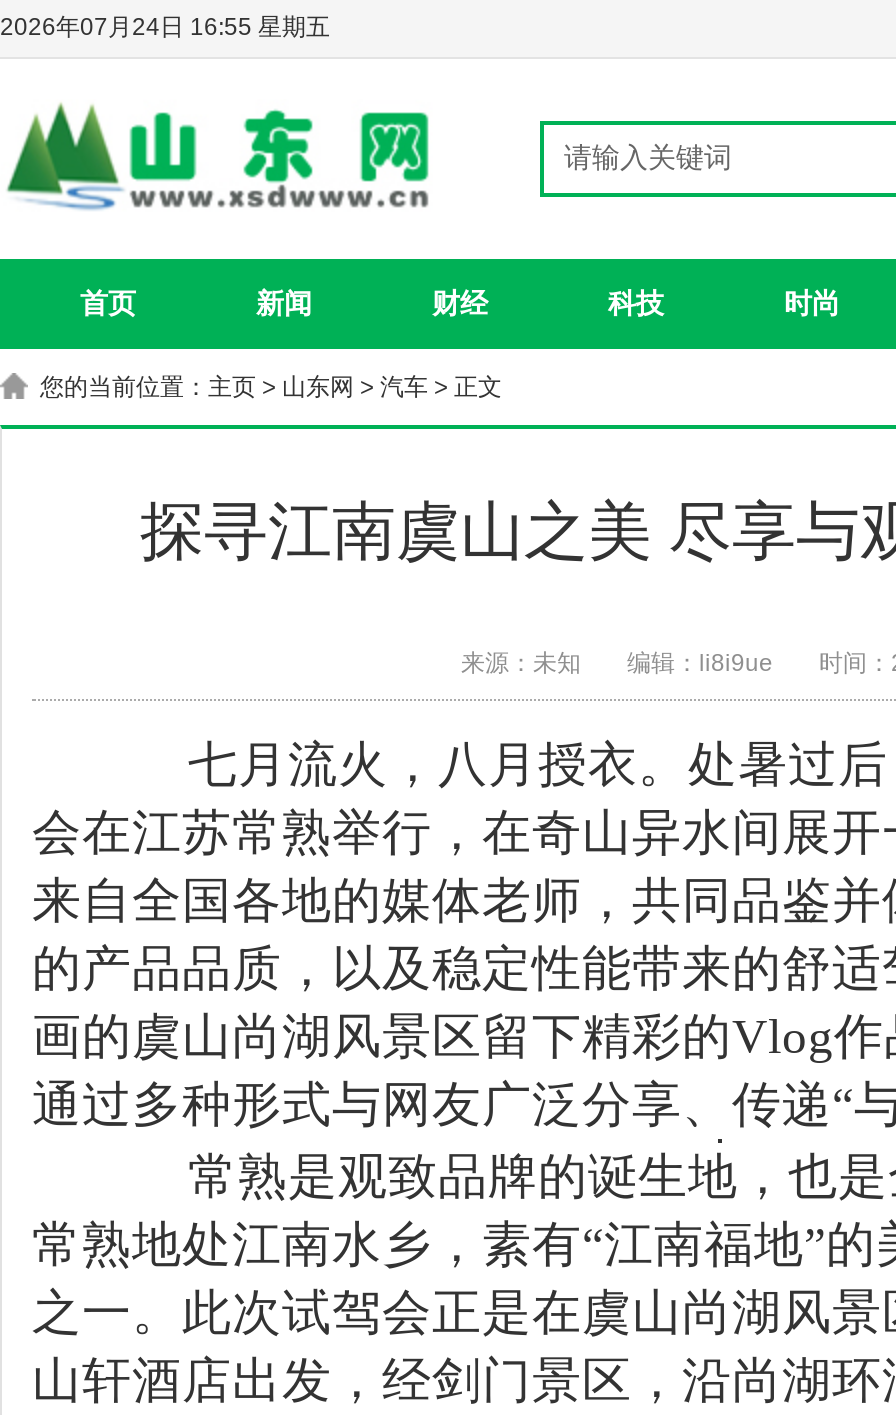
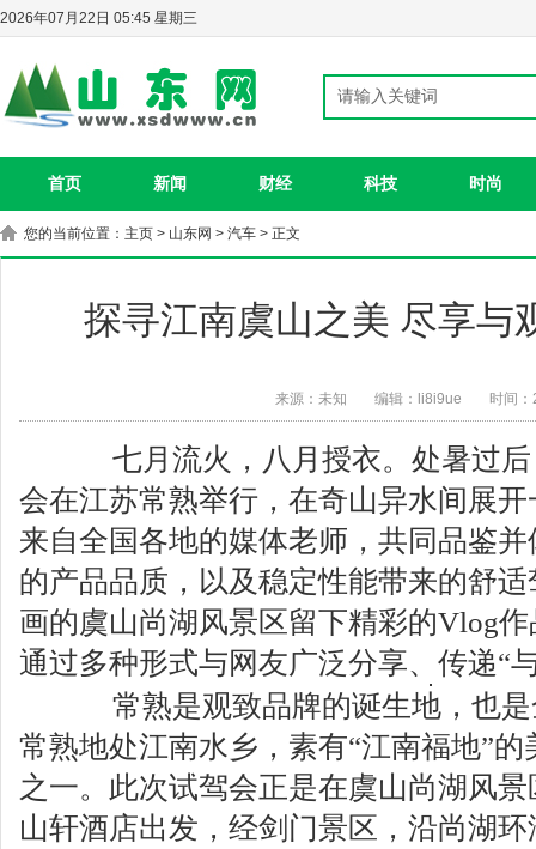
[0,13,330,41] 2026年07月24日 16:55 星期五 -> [0,10,197,26] 2026年07月22日 05:45 星期三

